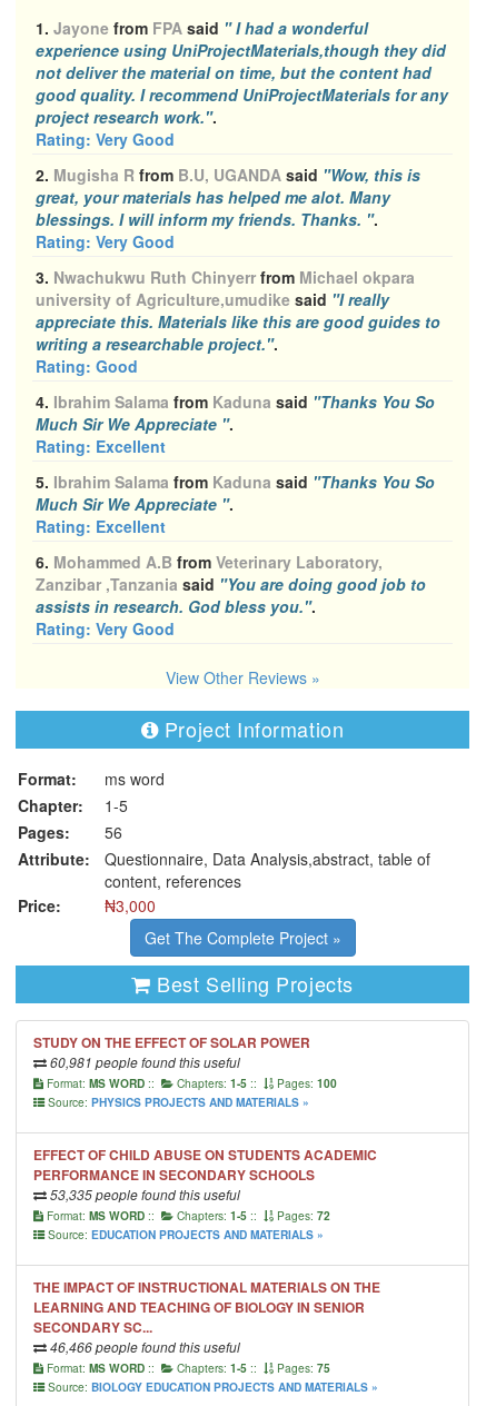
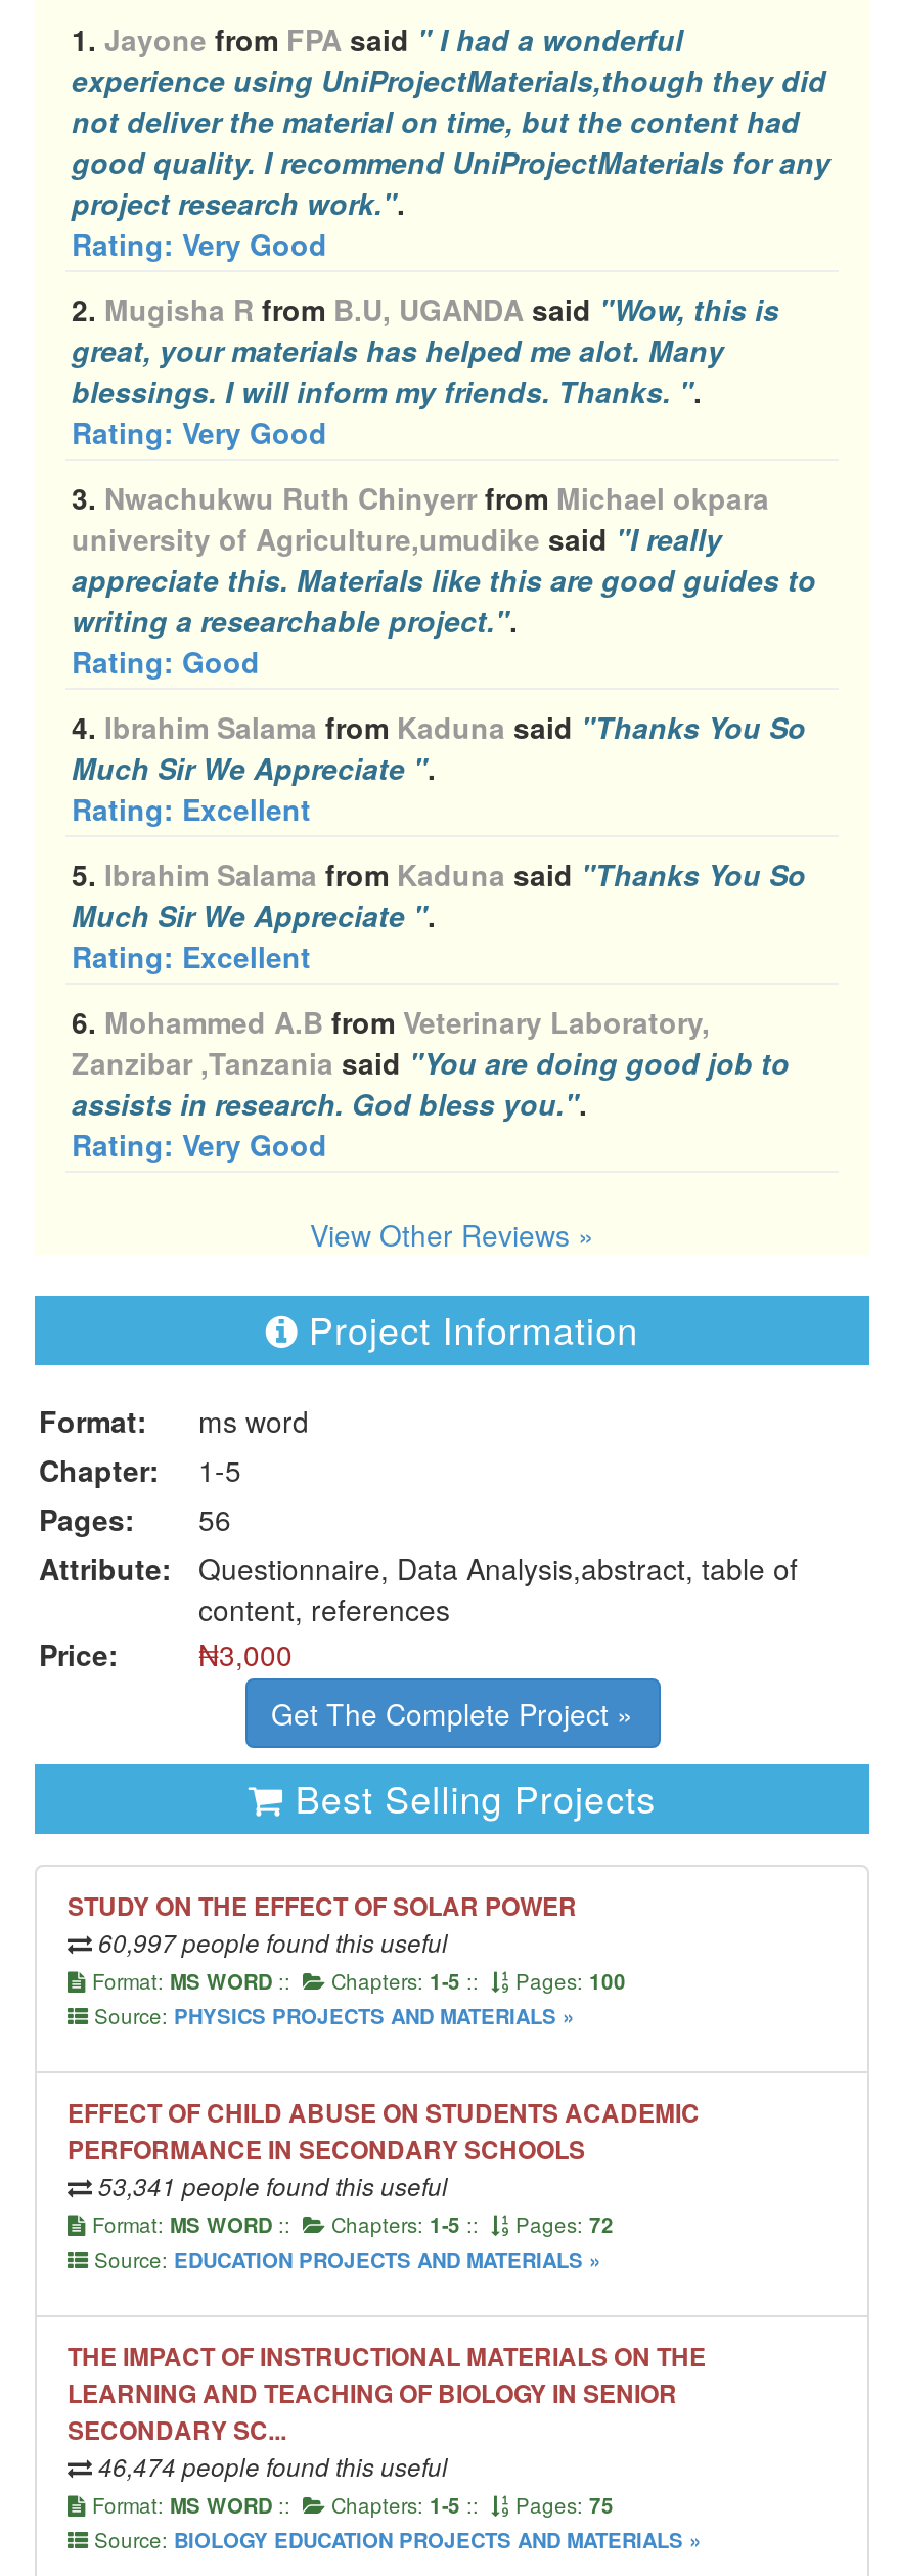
[47,1052,240,1071] 60,981 people found this useful -> [92,1924,448,1959] 60,997 people found this useful
[47,1185,240,1204] 53,335 people found this useful -> [92,2168,448,2202] 53,341 people found this useful
[47,1337,240,1356] 46,466 people found this useful -> [92,2448,448,2483] 46,474 people found this useful

